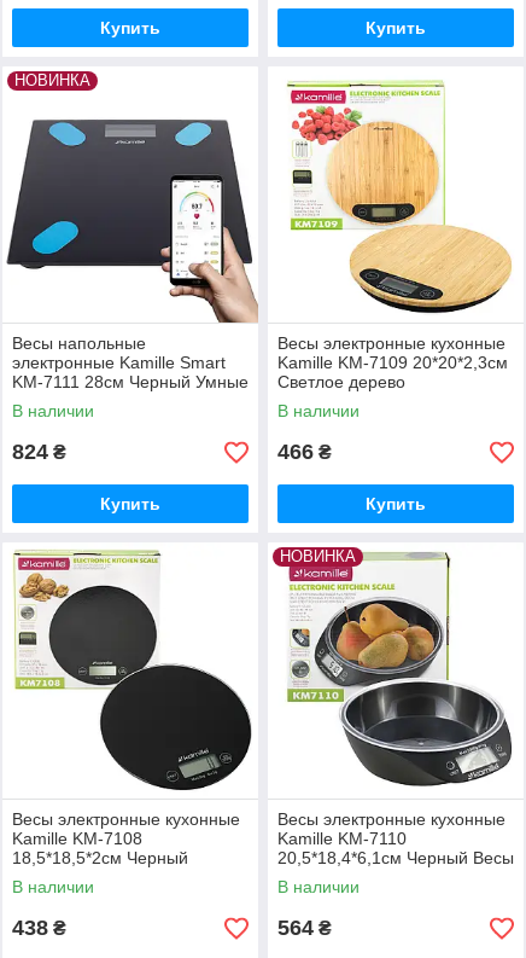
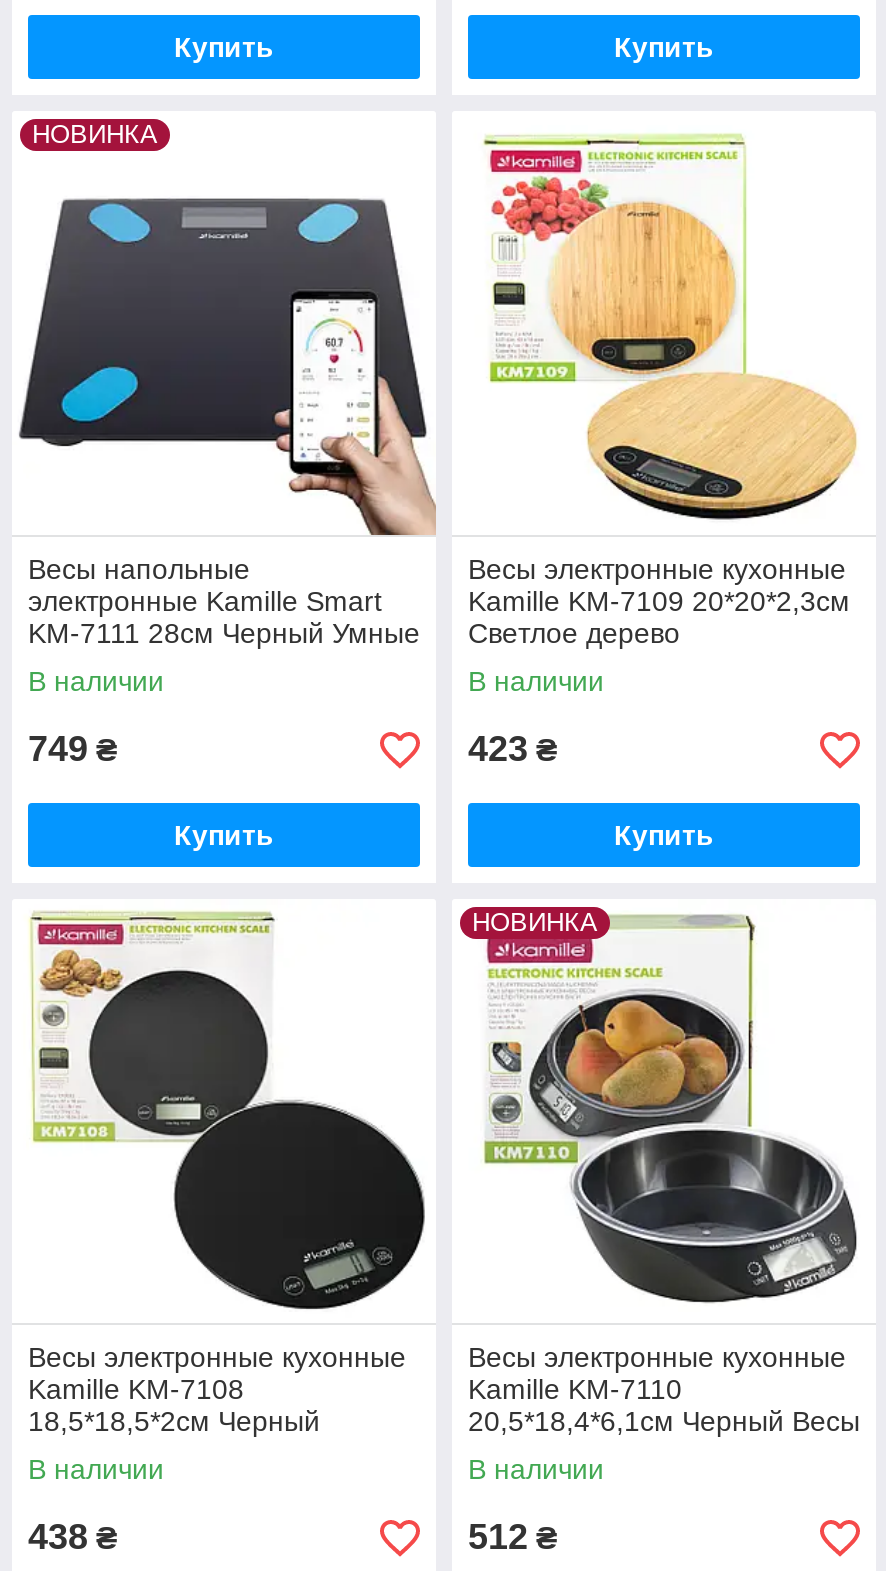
[12,440,66,464] 824 ₴ -> [28,729,118,769] 749 ₴
[277,440,332,464] 466 ₴ -> [468,729,558,769] 423 ₴
[277,916,332,940] 564 ₴ -> [468,1517,558,1557] 512 ₴

